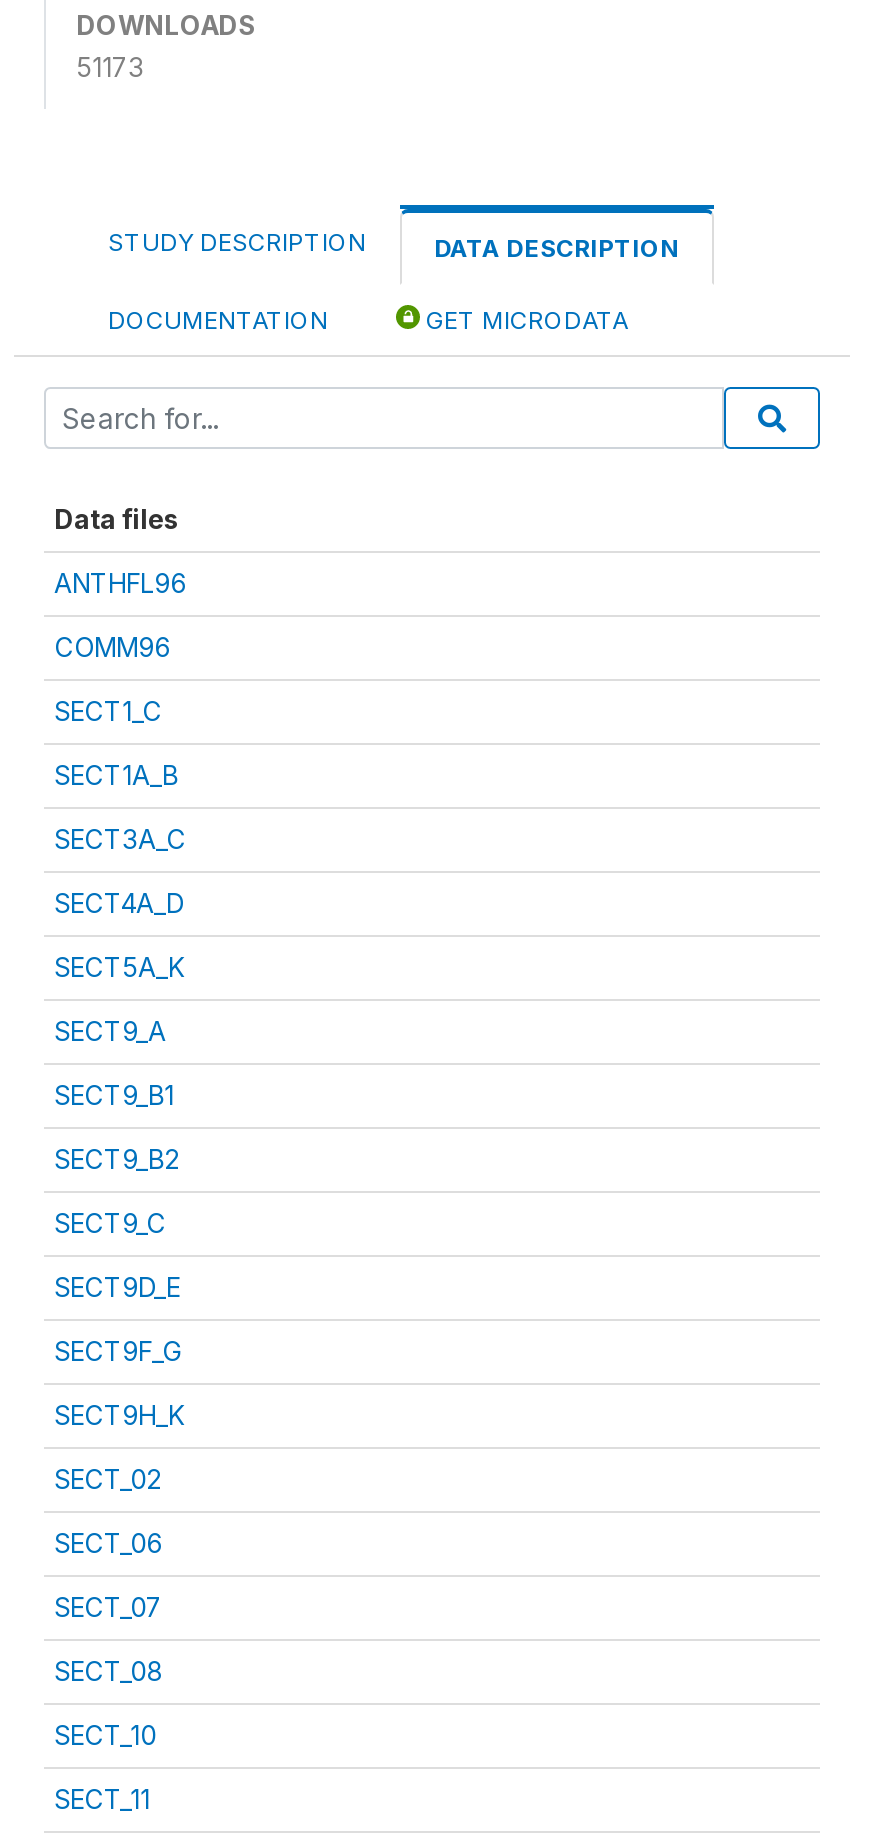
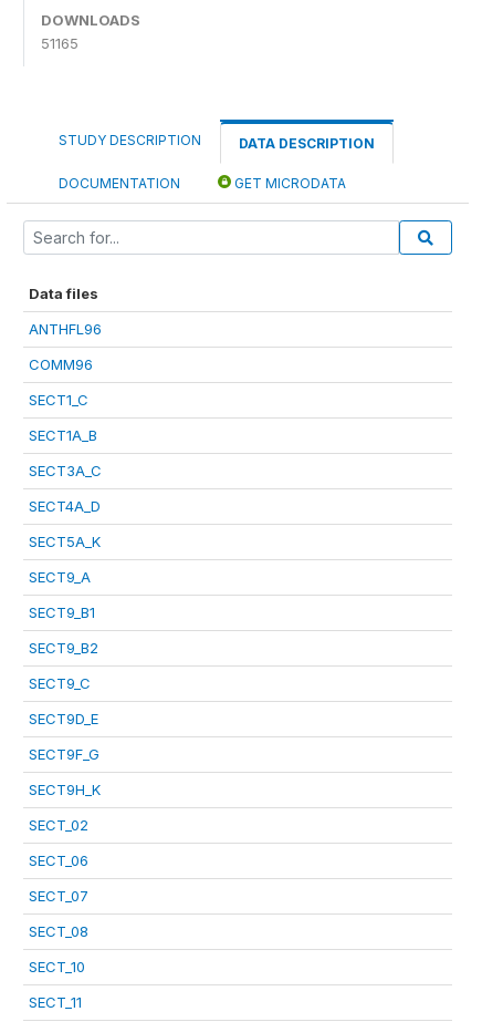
[76,51,144,83] 51173 -> [41,34,78,52] 51165

